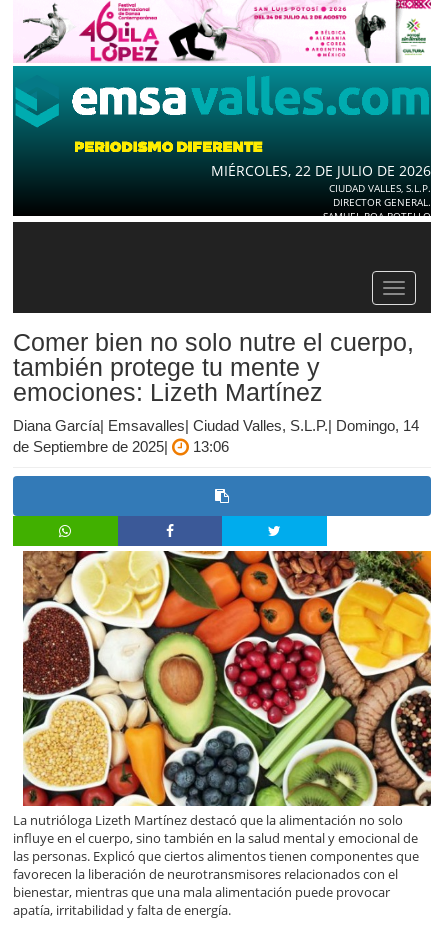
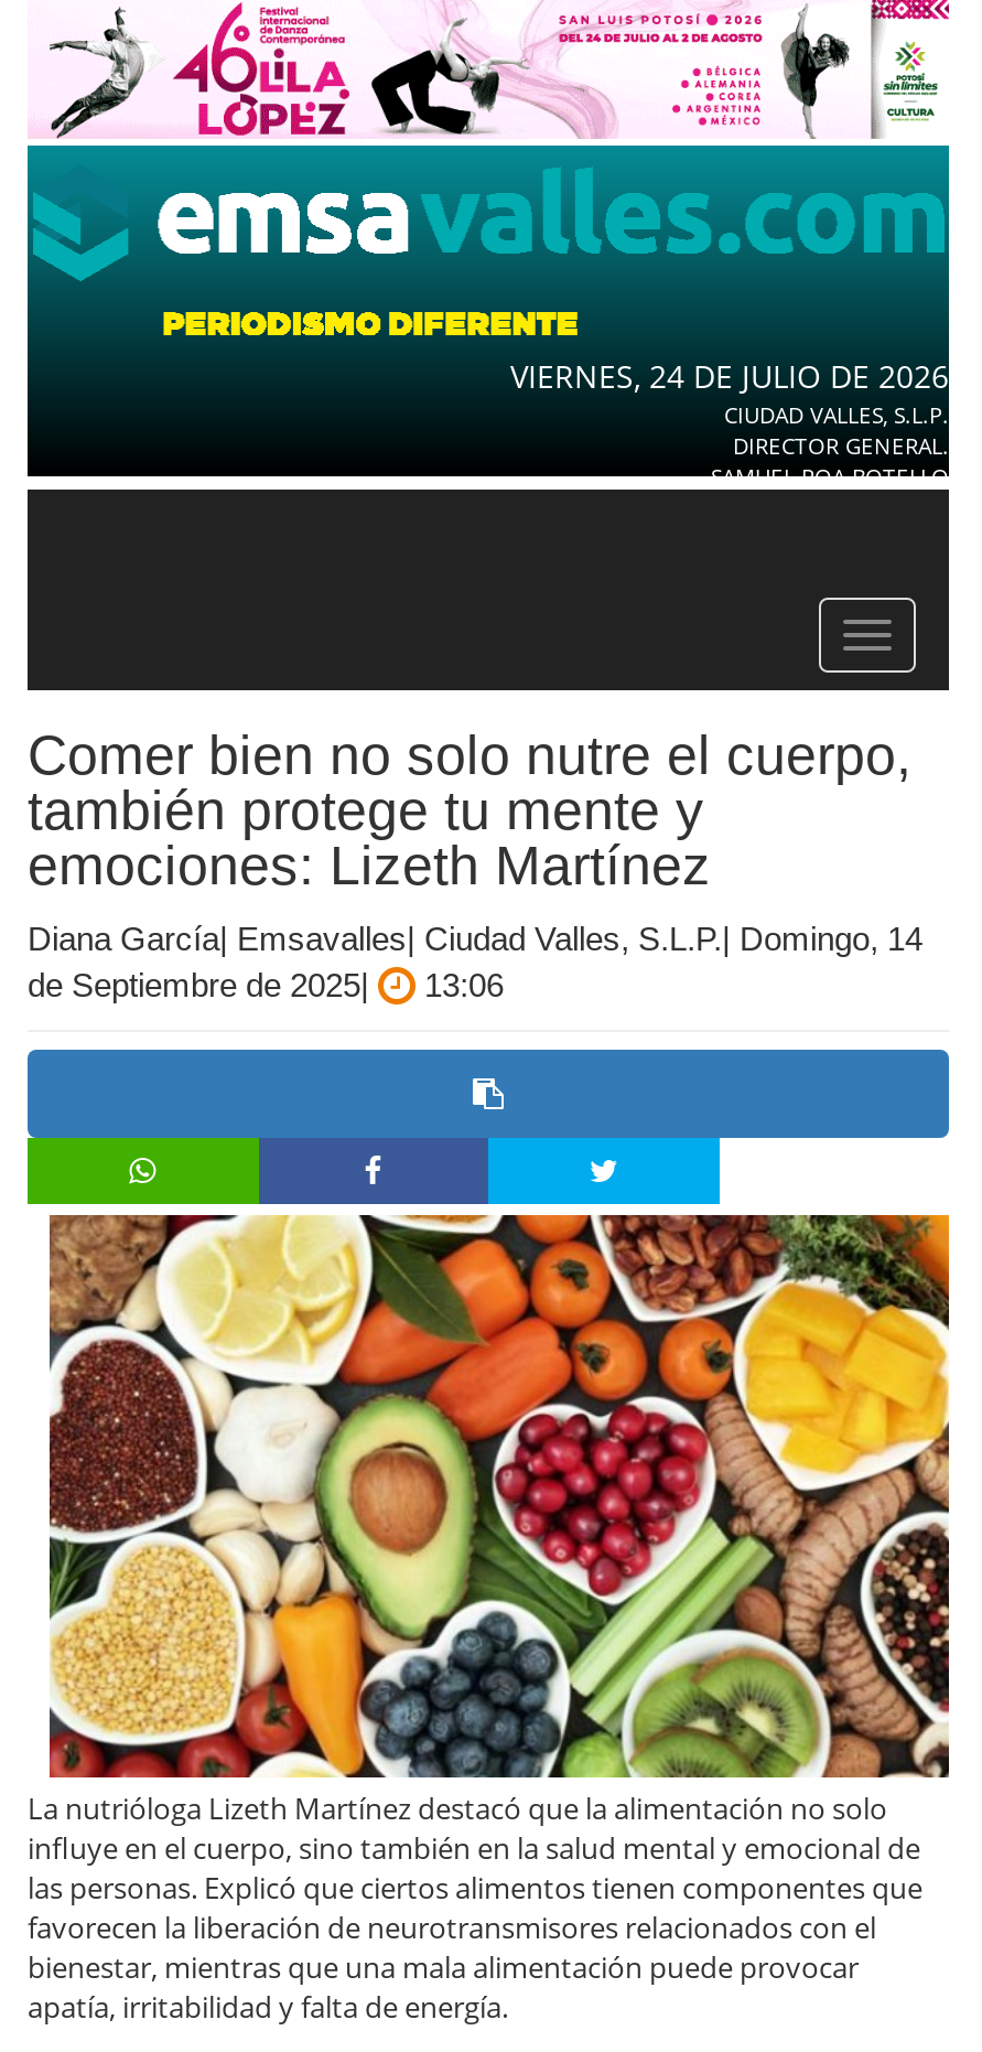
[211,161,431,180] MIÉRCOLES, 22 DE JULIO DE 2026 -> [510,354,949,396] VIERNES, 24 DE JULIO DE 2026

